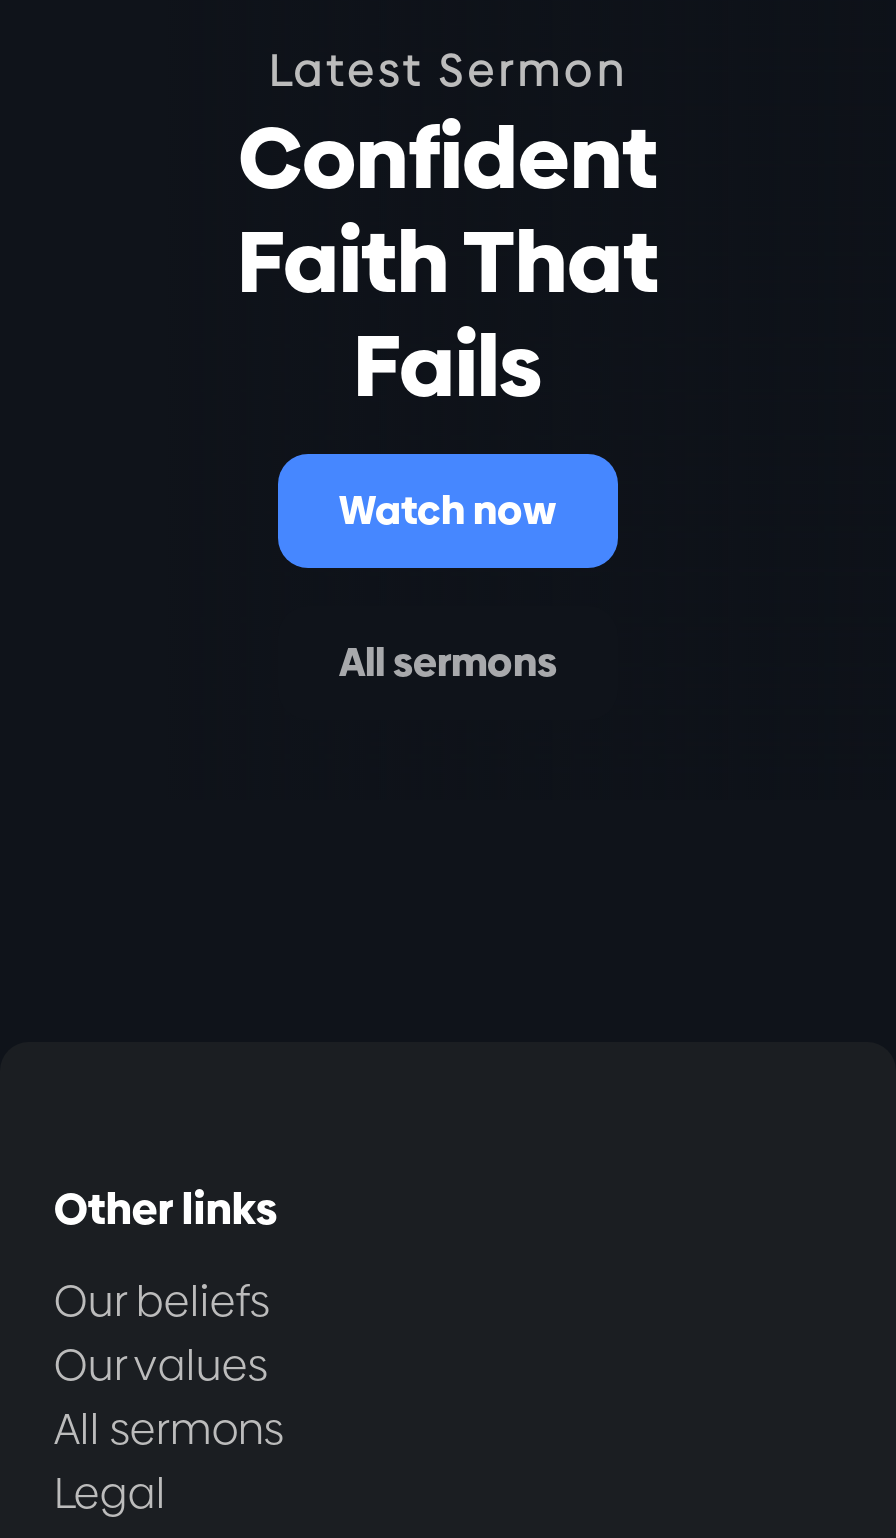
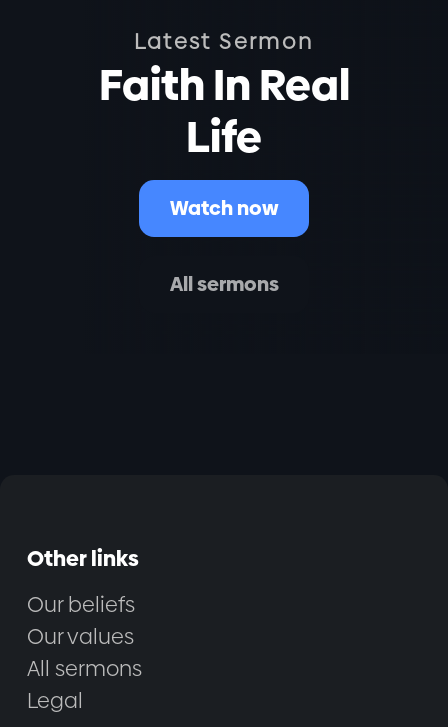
[237,99,659,427] Confident | Faith That | Fails -> [98,55,349,167] Faith In Real | Life

